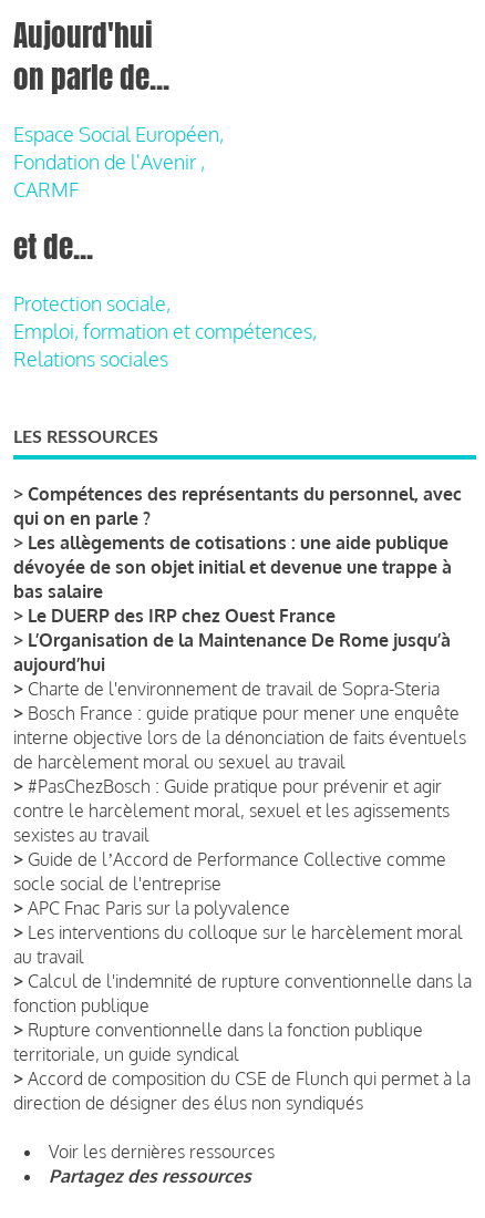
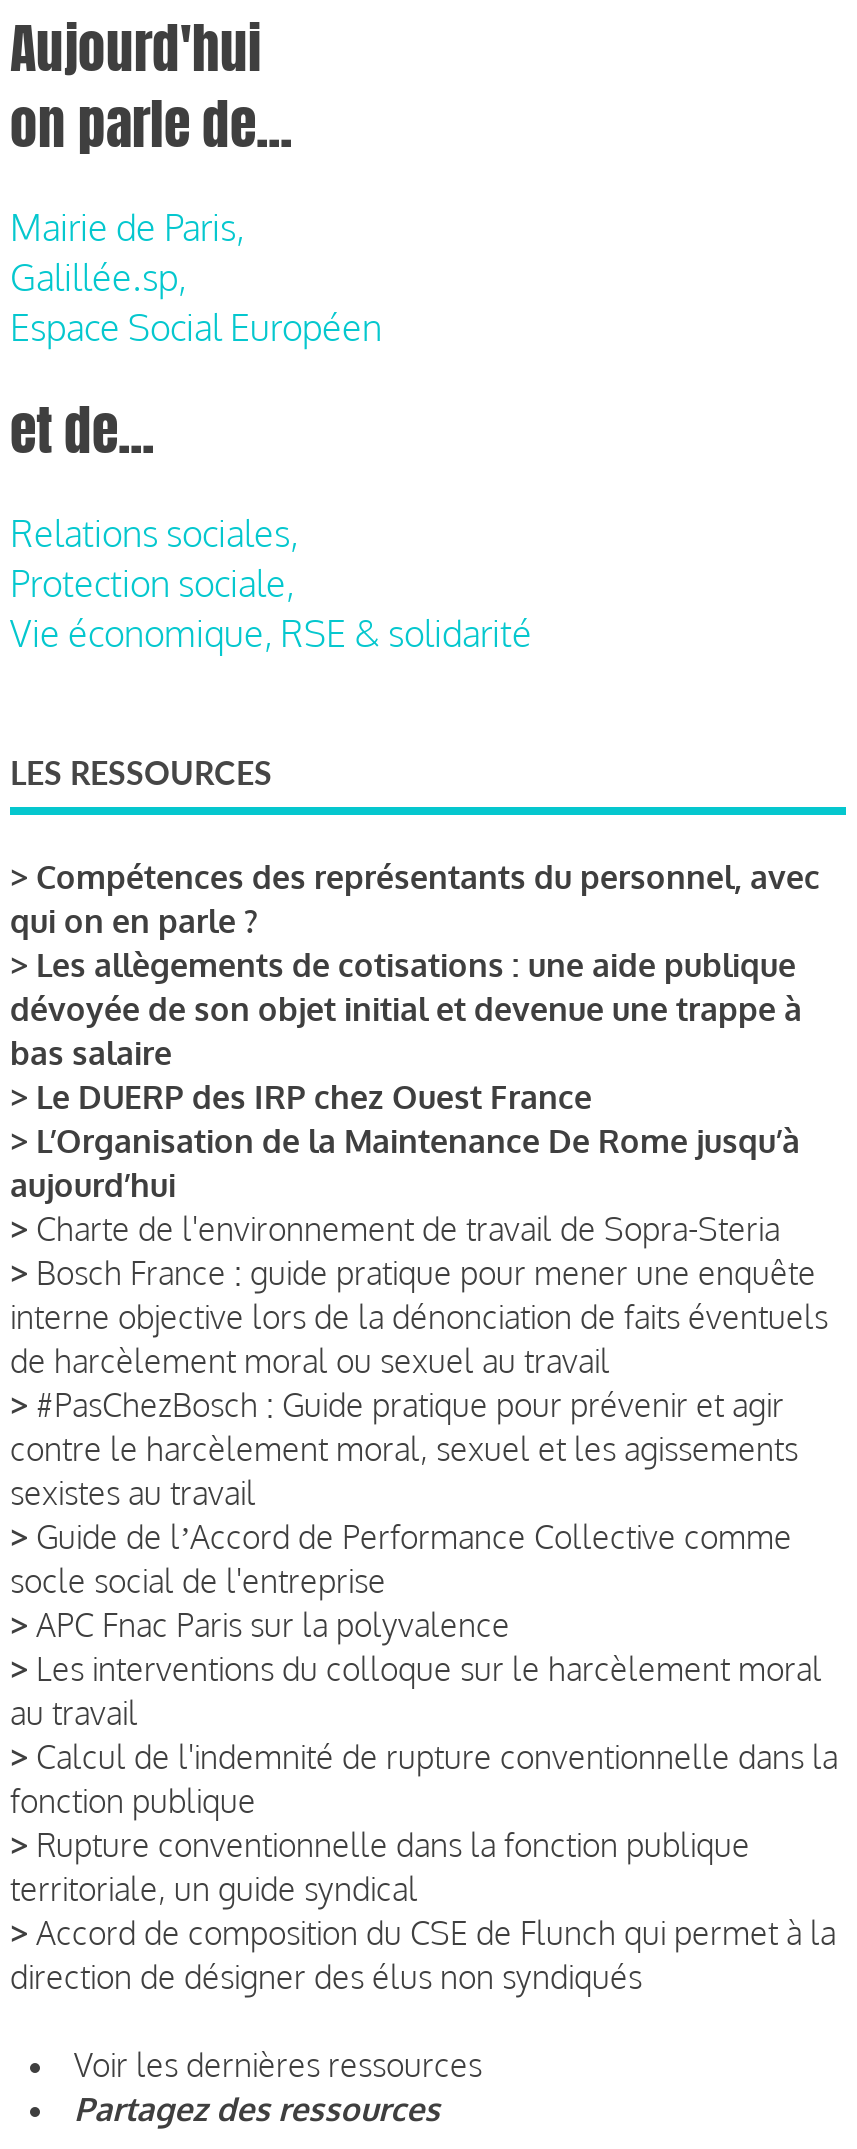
[13,122,224,201] Espace Social Européen, | Fondation de l'Avenir , | CARMF -> [10,205,382,349] Mairie de Paris, | Galillée.sp, | Espace Social Européen
none -> [10,511,298,555] Relations sociales,
moved [13,291,171,315] -> [10,561,294,605]: Protection sociale,
[13,319,317,371] Emploi, formation et compétences, | Relations sociales -> [10,611,532,655] Vie économique, RSE & solidarité

